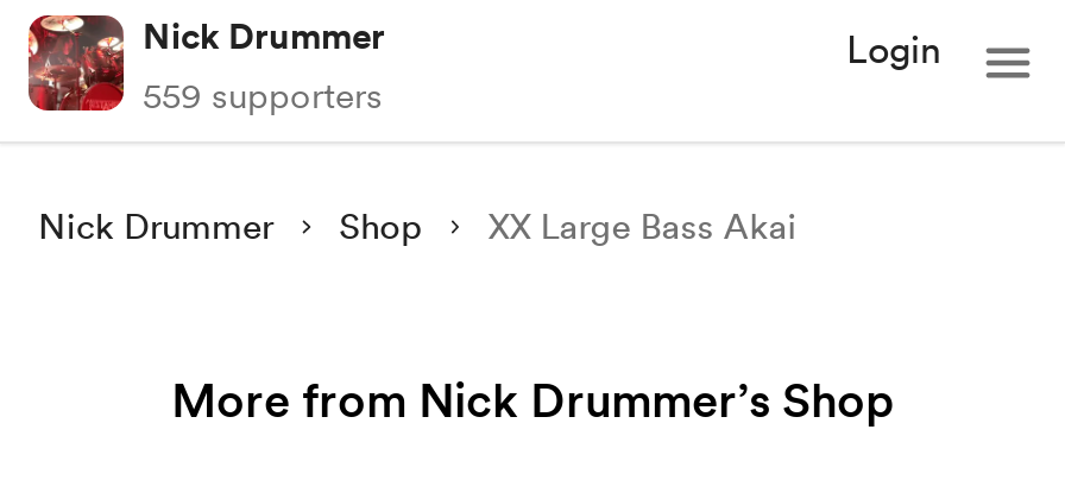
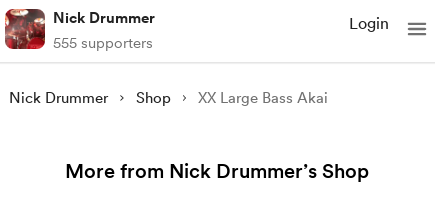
[143,75,383,118] 559 supporters -> [53,34,153,52] 555 supporters

